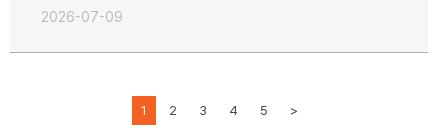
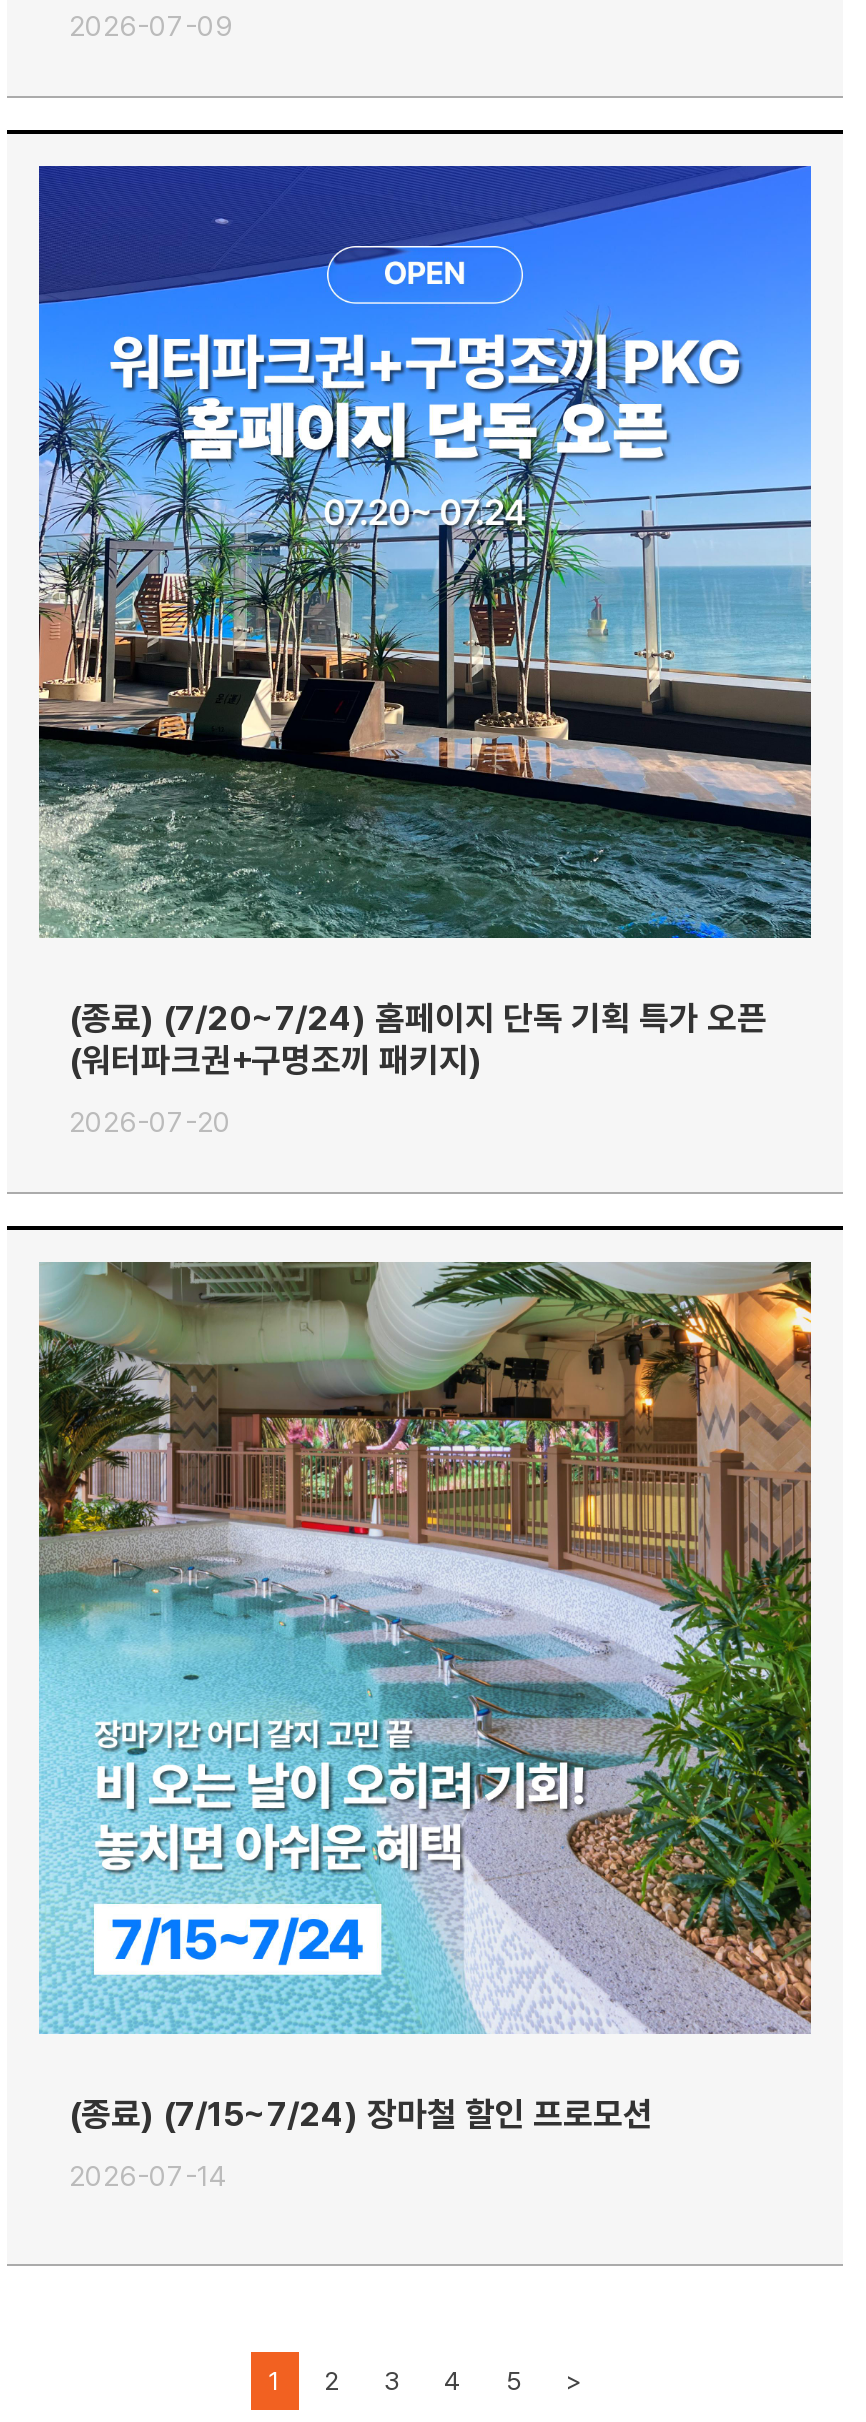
none -> [37,164,813,1138] [image] | (종료) (7/20~7/24) 홈페이지 단독 기획 특가 오픈 | (워터파크권+구명조끼 패키지) | 2026-07-20
none -> [37,1260,813,2192] [image] | (종료) (7/15~7/24) 장마철 할인 프로모션 | 2026-07-14

